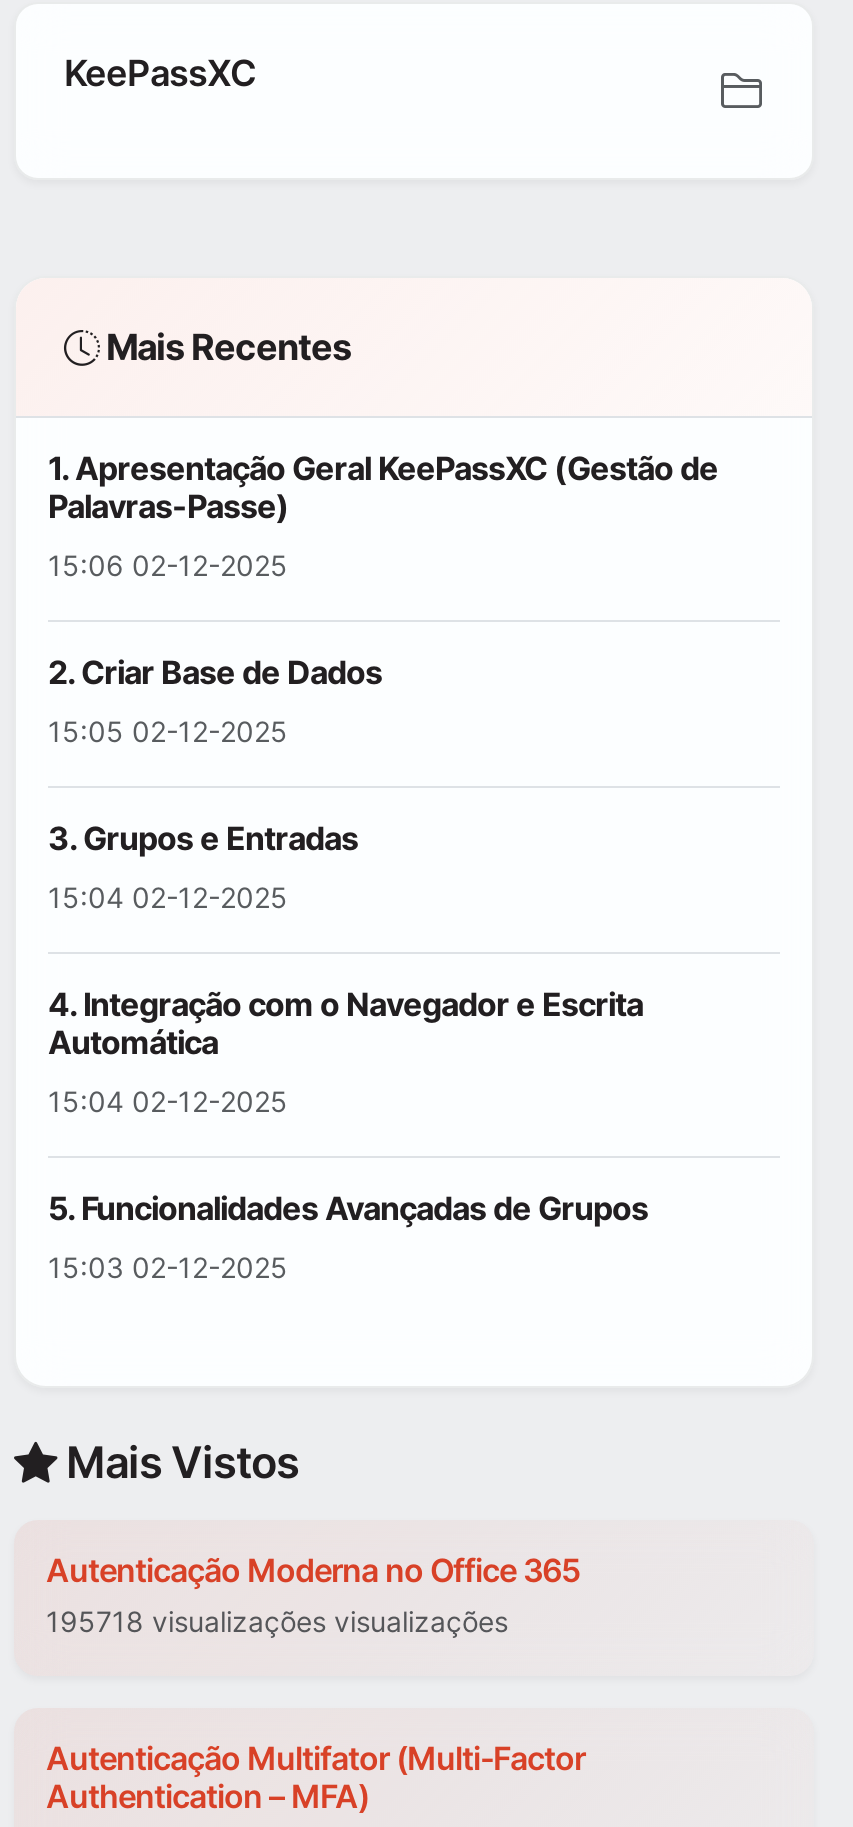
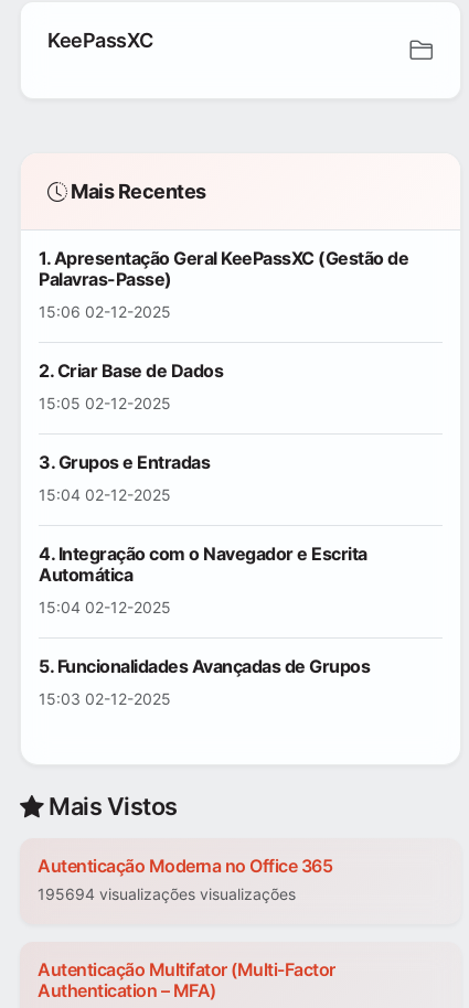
[46,1605,508,1639] 195718 visualizações visualizações -> [38,885,296,904] 195694 visualizações visualizações

